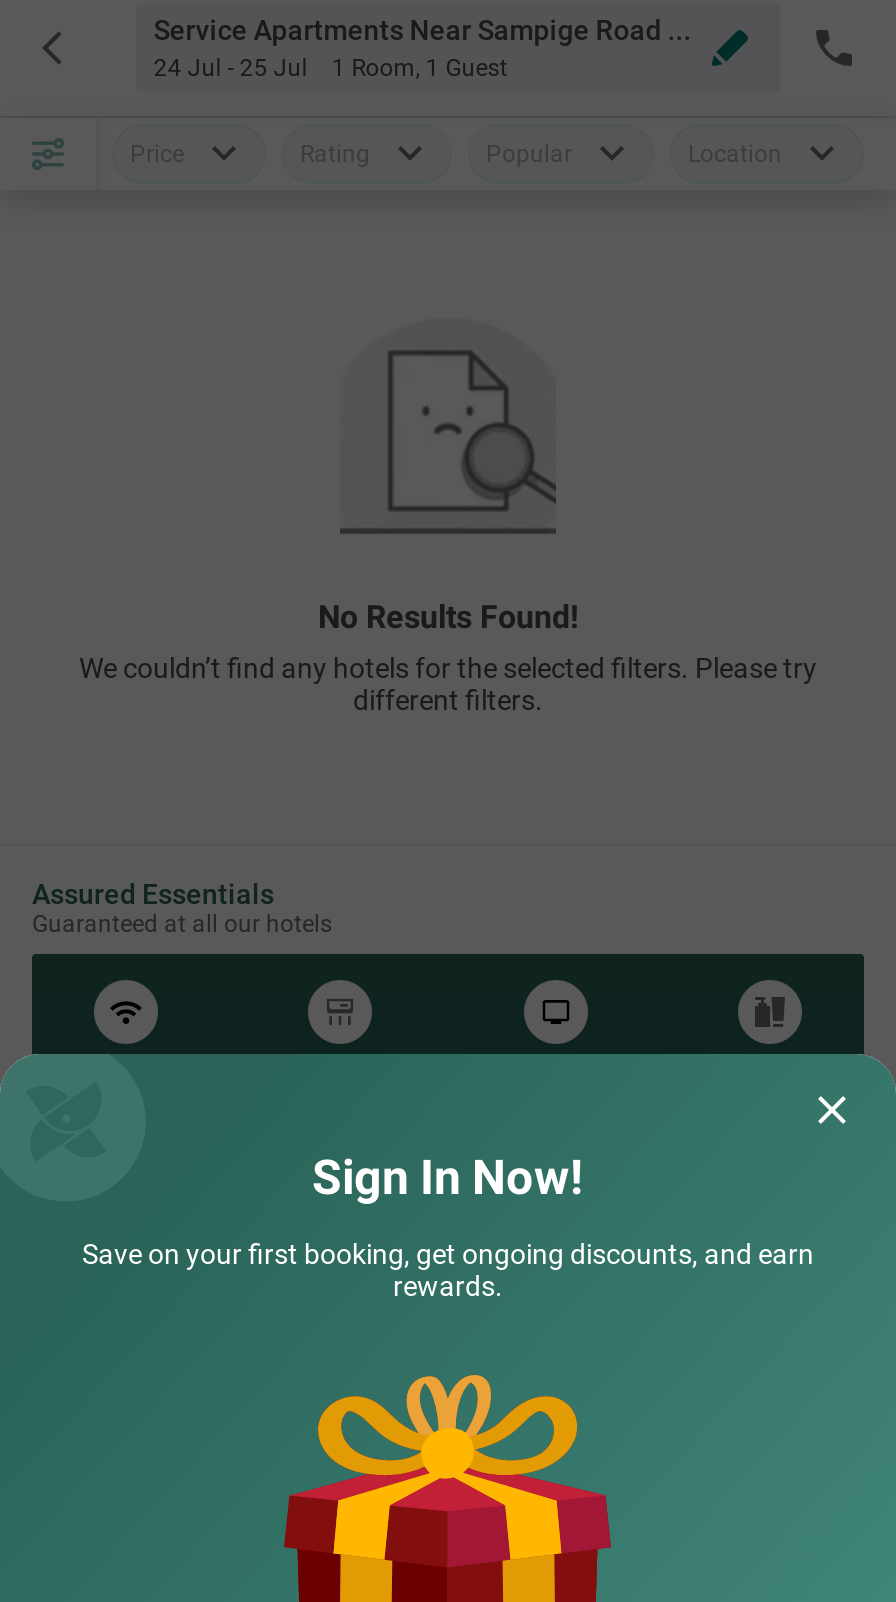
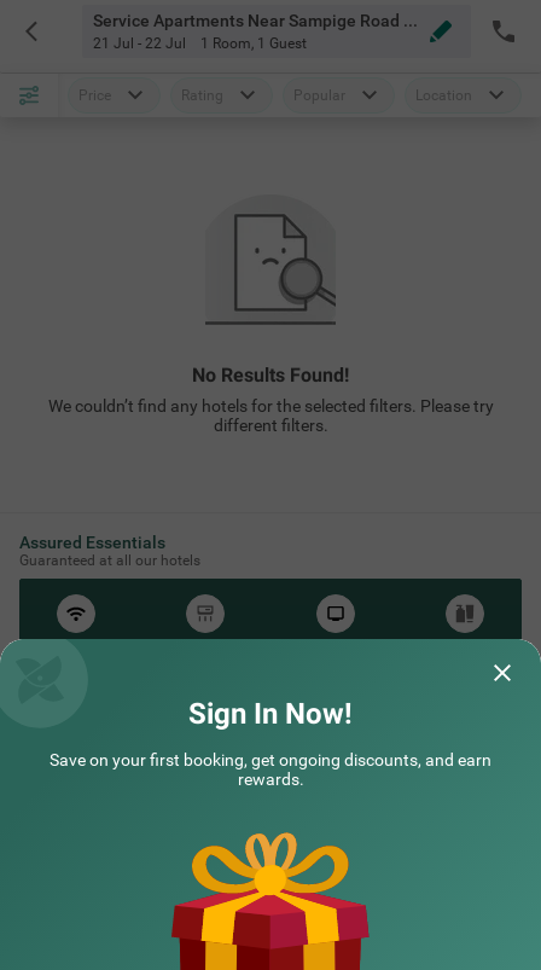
[154,54,508,82] 24 Jul - 25 Jul 1 Room, 1 Guest -> [93,35,306,52] 21 Jul - 22 Jul 1 Room, 1 Guest

